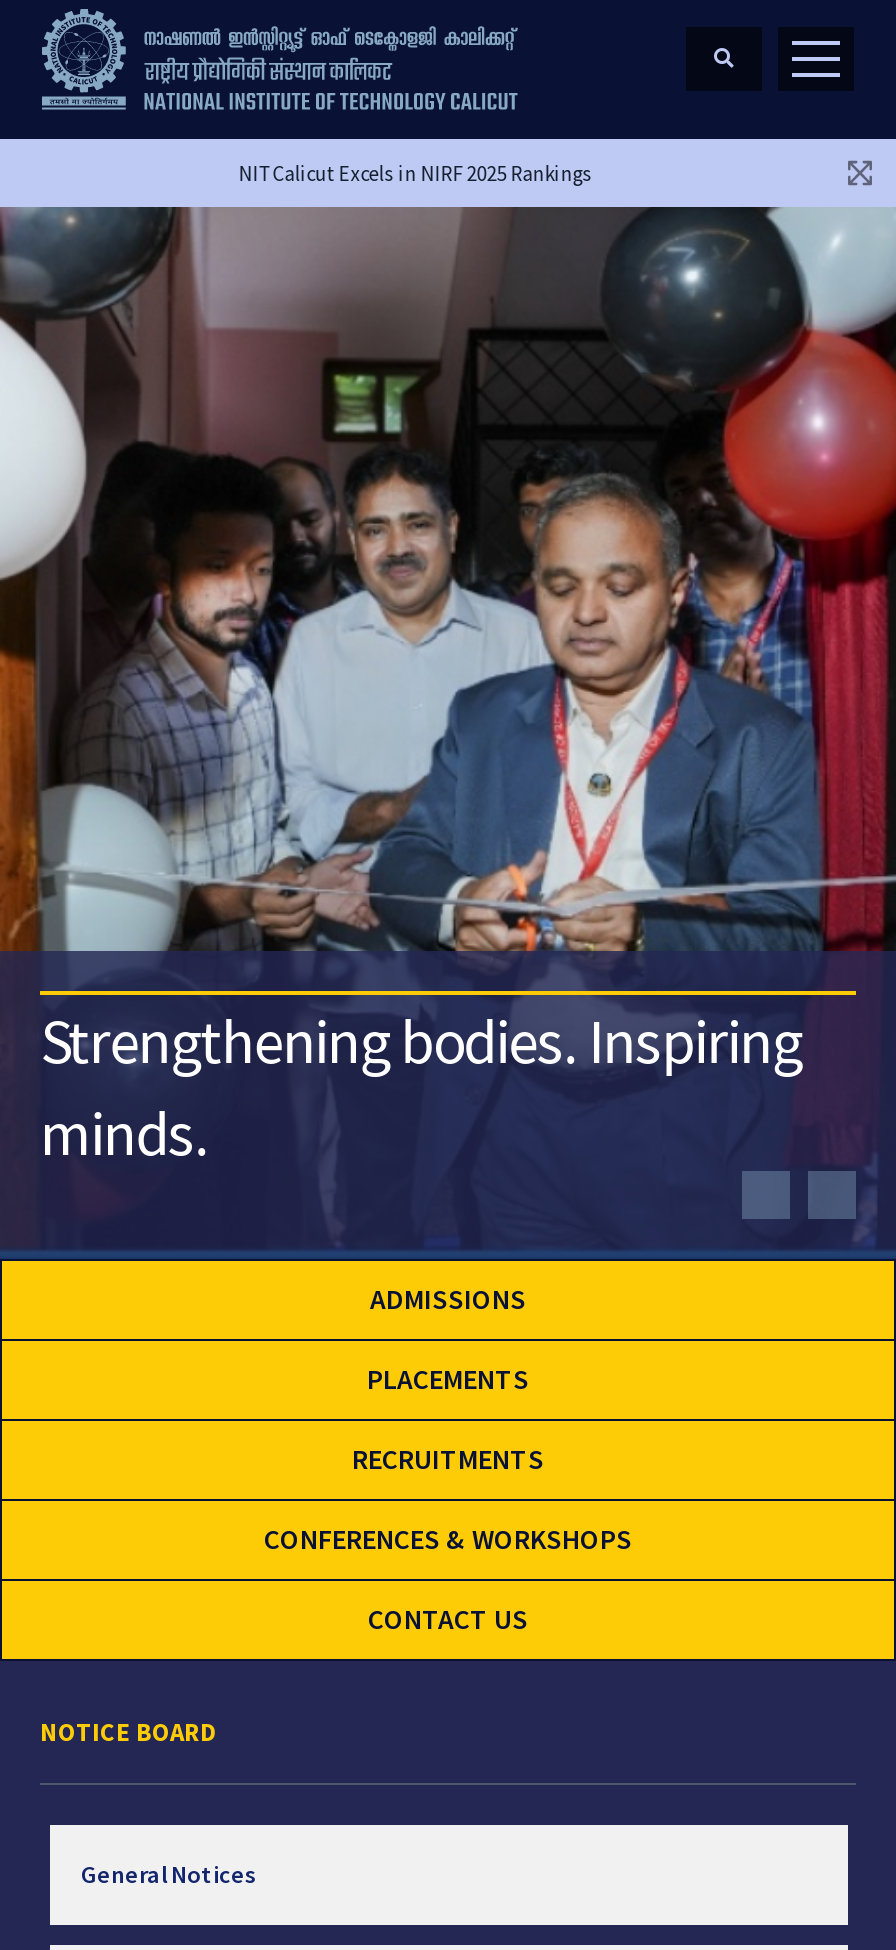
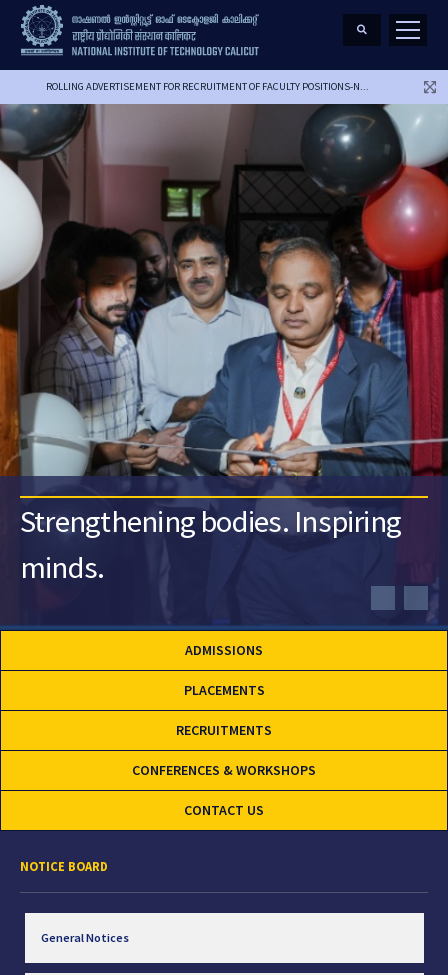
[238,160,592,186] NIT Calicut Excels in NIRF 2025 Rankings -> [46,80,369,93] ROLLING ADVERTISEMENT FOR RECRUITMENT OF FACULTY POSITIONS-N...

